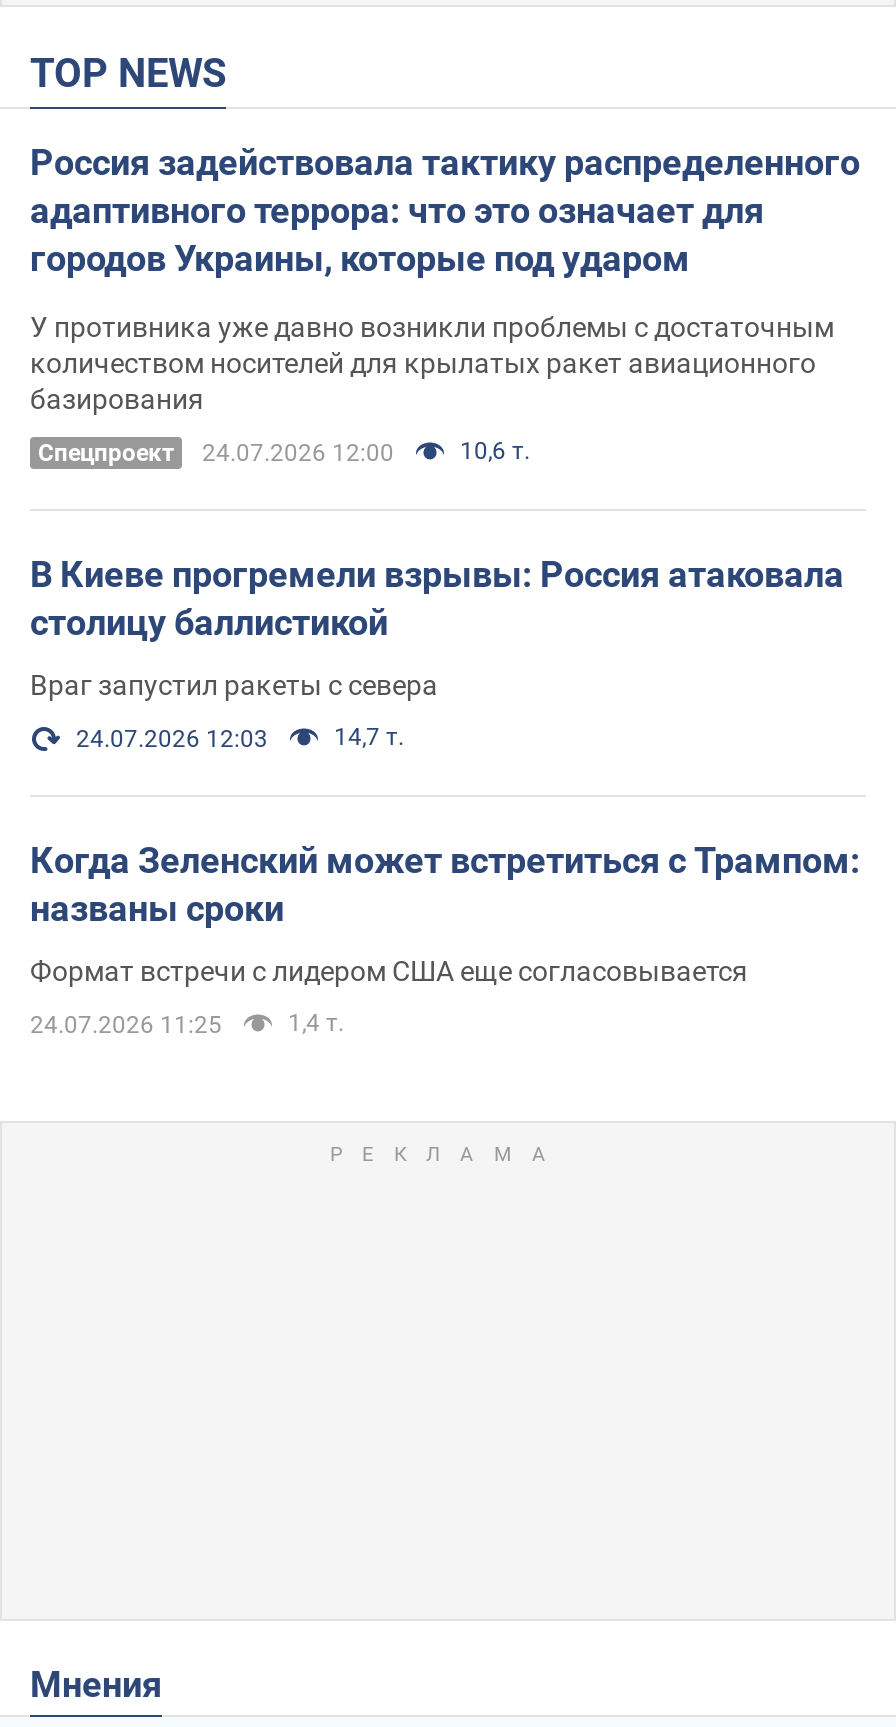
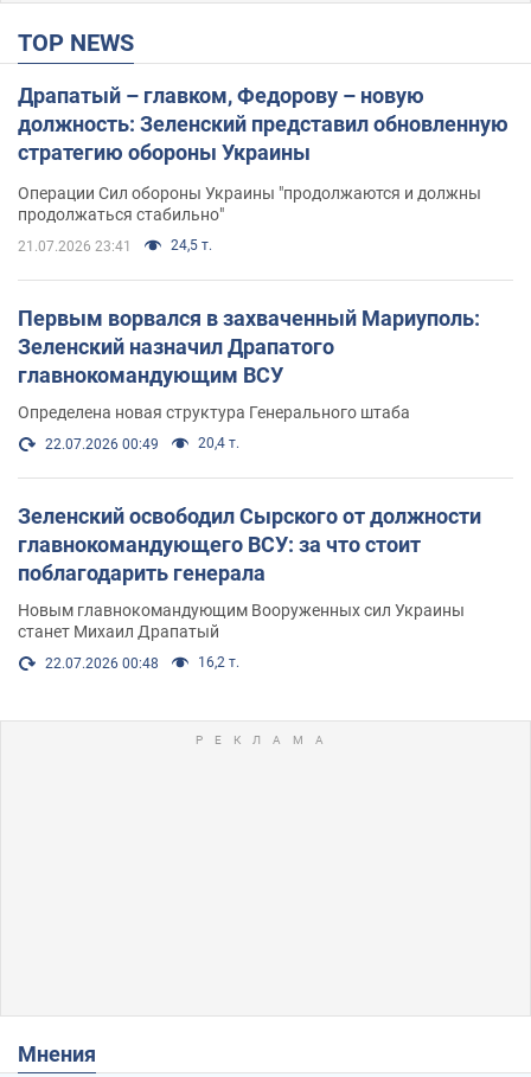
[30,142,860,280] Россия задействовала тактику распределенного | адаптивного террора: что это означает для | городов Украины, которые под ударом -> [18,84,508,165] Драпатый – главком, Федорову – новую | должность: Зеленский представил обновленную | стратегию обороны Украины
[30,312,834,416] У противника уже давно возникли проблемы с достаточным | количеством носителей для крылатых ракет авиационного | базирования -> [18,184,481,225] Операции Сил обороны Украины "продолжаются и должны | продолжаться стабильно"
[38,438,530,468] Спецпроект | 24.07.2026 12:00 | 10,6 т. -> [18,238,212,255] 21.07.2026 23:41 | 24,5 т.
[30,554,844,644] В Киеве прогремели взрывы: Россия атаковала | столицу баллистикой -> [18,306,480,388] Первым ворвался в захваченный Мариуполь: | Зеленский назначил Драпатого | главнокомандующим ВСУ
[30,670,438,702] Враг запустил ракеты с севера -> [18,403,410,422] Определена новая структура Генерального штаба
[76,724,404,754] 24.07.2026 12:03 | 14,7 т. -> [45,435,239,453] 22.07.2026 00:49 | 20,4 т.
[30,840,860,930] Когда Зеленский может встретиться с Трампом: | названы сроки -> [18,504,481,586] Зеленский освободил Сырского от должности | главнокомандующего ВСУ: за что стоит | поблагодарить генерала
[30,956,748,988] Формат встречи с лидером США еще согласовывается -> [18,601,465,642] Новым главнокомандующим Вооруженных сил Украины | станет Михаил Драпатый
[30,1010,344,1040] 24.07.2026 11:25 | 1,4 т. -> [45,655,239,672] 22.07.2026 00:48 | 16,2 т.

